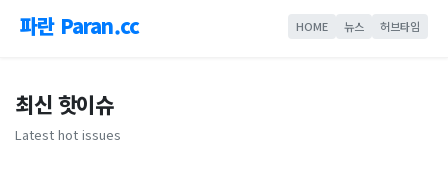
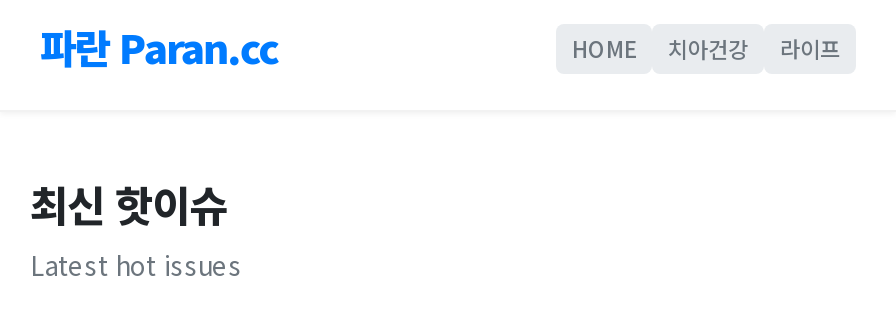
[344,17,420,33] 뉴스 | 허브타임 -> [668,31,840,63] 치아건강 | 라이프

